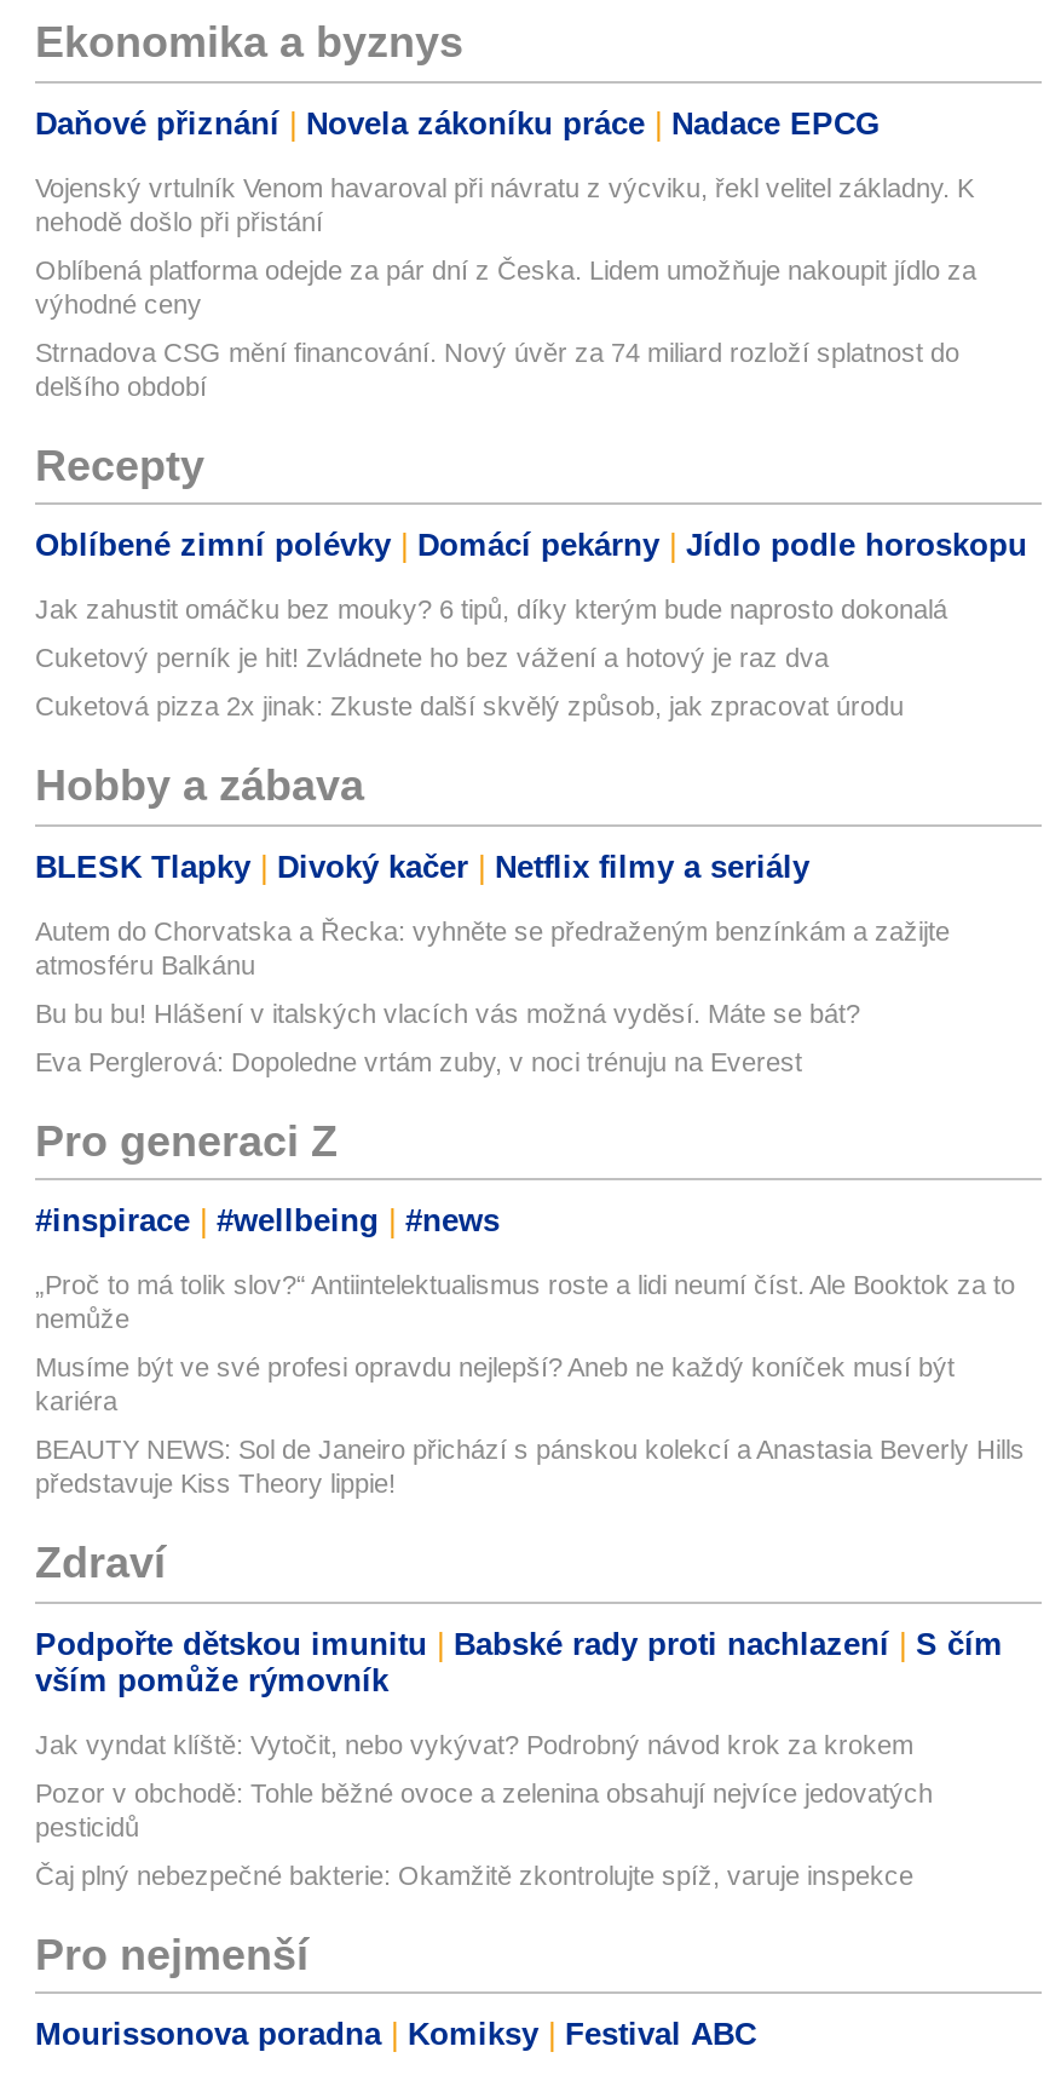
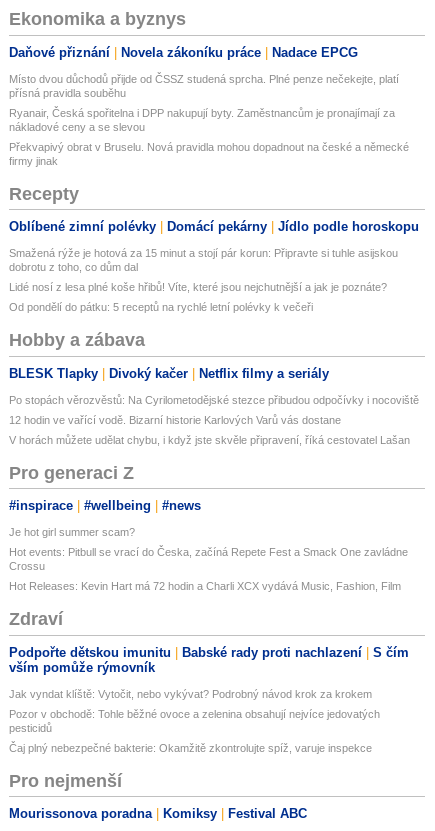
[35,173,974,236] Vojenský vrtulník Venom havaroval při návratu z výcviku, řekl velitel základny. K | nehodě došlo při přistání -> [9,73,399,99] Místo dvou důchodů přijde od ČSSZ studená sprcha. Plné penze nečekejte, platí | přísná pravidla souběhu
[35,255,976,318] Oblíbená platforma odejde za pár dní z Česka. Lidem umožňuje nakoupit jídlo za | výhodné ceny -> [9,107,395,133] Ryanair, Česká spořitelna i DPP nakupují byty. Zaměstnancům je pronajímají za | nákladové ceny a se slevou
[35,338,959,400] Strnadova CSG mění financování. Nový úvěr za 74 miliard rozloží splatnost do | delšího období -> [9,141,409,167] Překvapivý obrat v Bruselu. Nová pravidla mohou dopadnout na české a německé | firmy jinak
[35,595,947,624] Jak zahustit omáčku bez mouky? 6 tipů, díky kterým bude naprosto dokonalá -> [9,247,398,273] Smažená rýže je hotová za 15 minut a stojí pár korun: Připravte si tuhle asijskou | dobrotu z toho, co dům dal
[35,644,829,673] Cuketový perník je hit! Zvládnete ho bez vážení a hotový je raz dva -> [9,281,387,293] Lidé nosí z lesa plné koše hřibů! Víte, které jsou nejchutnější a jak je poznáte?
[35,692,904,721] Cuketová pizza 2x jinak: Zkuste další skvělý způsob, jak zpracovat úrodu -> [9,301,313,313] Od pondělí do pátku: 5 receptů na rychlé letní polévky k večeři
[35,916,950,979] Autem do Chorvatska a Řecka: vyhněte se předraženým benzínkám a zažijte | atmosféru Balkánu -> [9,394,419,406] Po stopách věrozvěstů: Na Cyrilometodějské stezce přibudou odpočívky i nocoviště
[35,999,860,1028] Bu bu bu! Hlášení v italských vlacích vás možná vyděsí. Máte se bát? -> [9,414,341,426] 12 hodin ve vařící vodě. Bizarní historie Karlových Varů vás dostane
[35,1047,802,1076] Eva Perglerová: Dopoledne vrtám zuby, v noci trénuju na Everest -> [9,434,410,446] V horách můžete udělat chybu, i když jste skvěle připravení, říká cestovatel Lašan
[35,1271,1015,1334] „Proč to má tolik slov?“ Antiintelektualismus roste a lidi neumí číst. Ale Booktok za to | nemůže -> [9,526,135,538] Je hot girl summer scam?
[35,1353,955,1416] Musíme být ve své profesi opravdu nejlepší? Aneb ne každý koníček musí být | kariéra -> [9,546,408,572] Hot events: Pitbull se vrací do Česka, začíná Repete Fest a Smack One zavládne | Crossu
[35,1436,1025,1499] BEAUTY NEWS: Sol de Janeiro přichází s pánskou kolekcí a Anastasia Beverly Hills | představuje Kiss Theory lippie! -> [9,580,401,592] Hot Releases: Kevin Hart má 72 hodin a Charli XCX vydává Music, Fashion, Film

